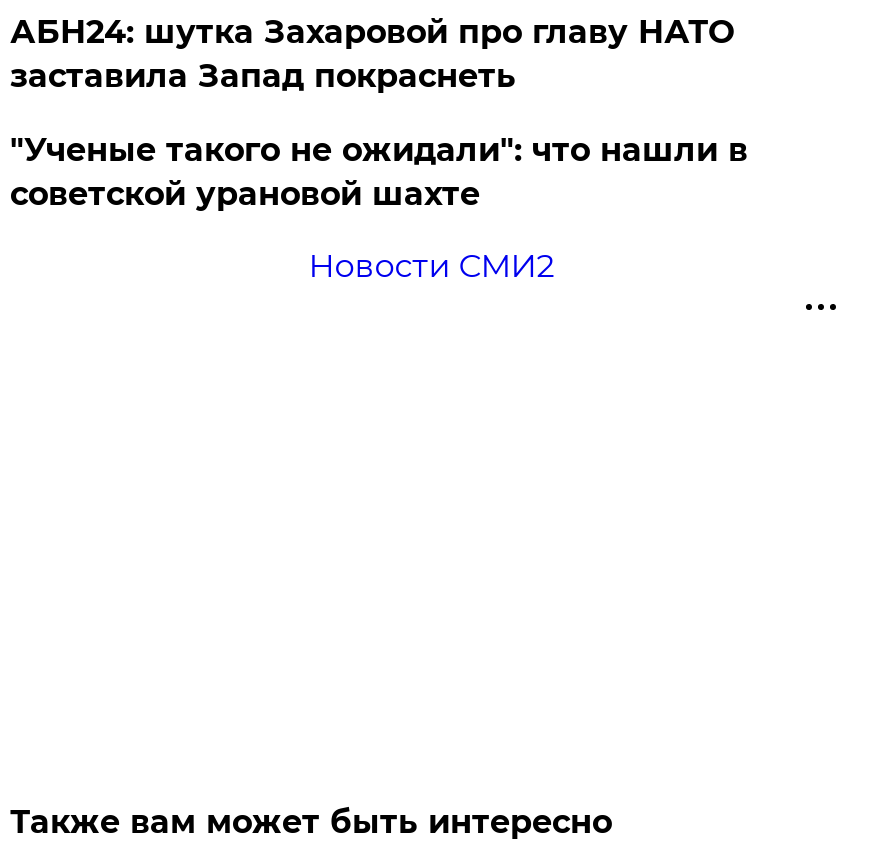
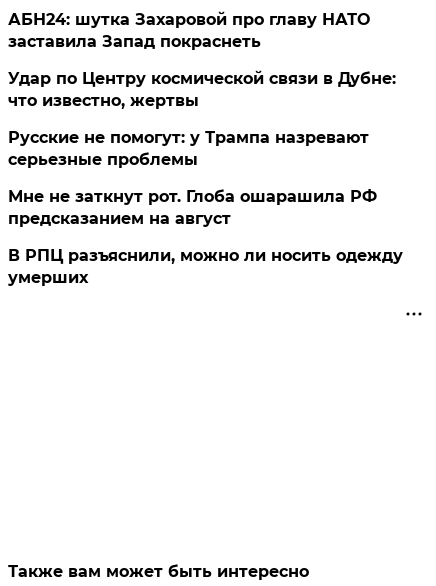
[10,131,748,285] "Ученые такого не ожидали": что нашли в | советской урановой шахте | Новости СМИ2 -> [8,69,403,287] Удар по Центру космической связи в Дубне: | что известно, жертвы | Русские не помогут: у Трампа назревают | серьезные проблемы | Мне не заткнут рот. Глоба ошарашила РФ | предсказанием на август | В РПЦ разъяснили, можно ли носить одежду | умерших

